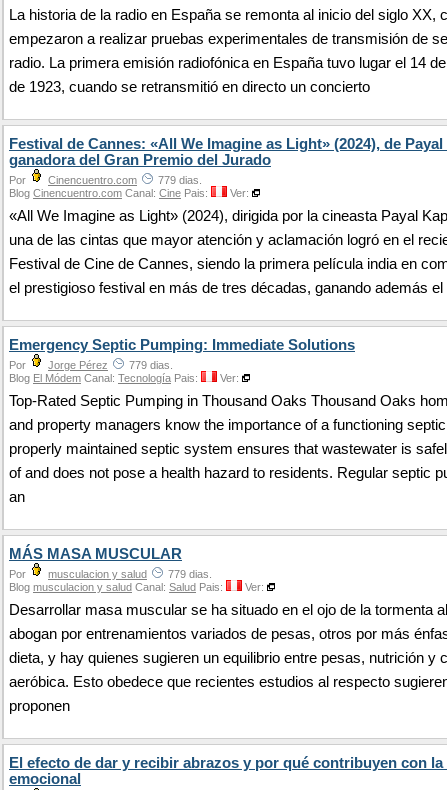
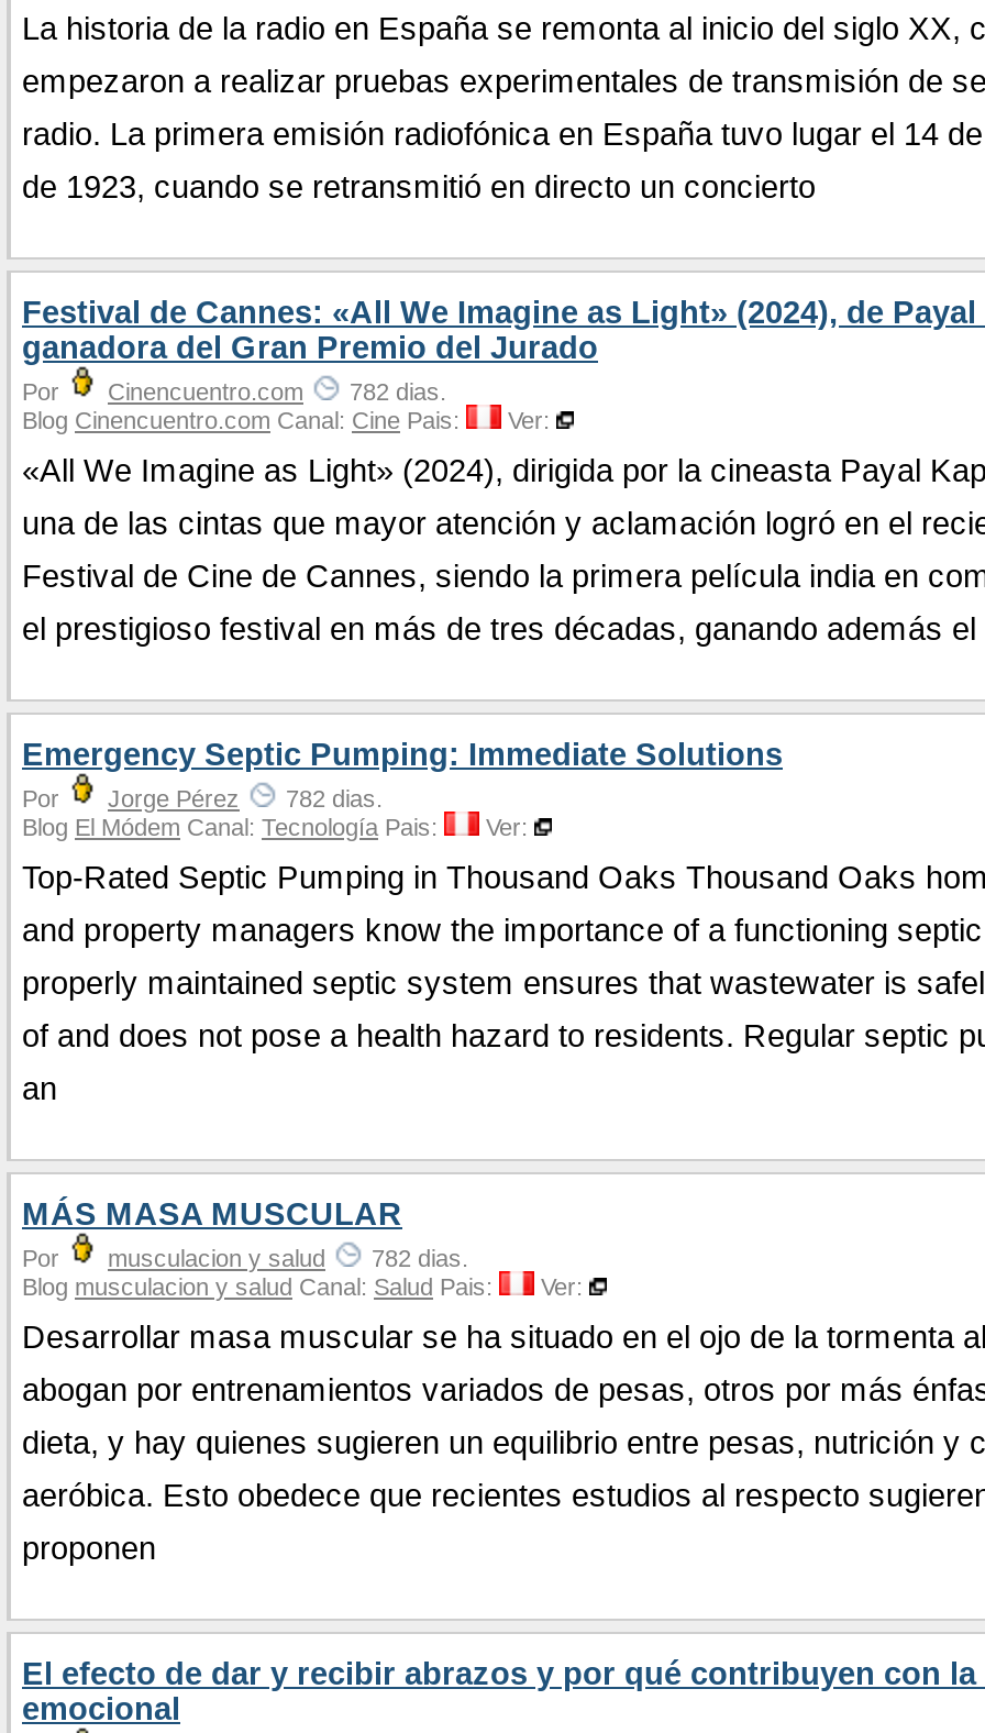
[9,174,202,186] Por Cinencuentro.com 779 dias. -> [22,377,446,404] Por Cinencuentro.com 782 dias.
[9,359,173,371] Por Jorge Pérez 779 dias. -> [22,784,383,811] Por Jorge Pérez 782 dias.
[9,568,212,580] Por musculacion y salud 779 dias. -> [22,1244,468,1270] Por musculacion y salud 782 dias.

